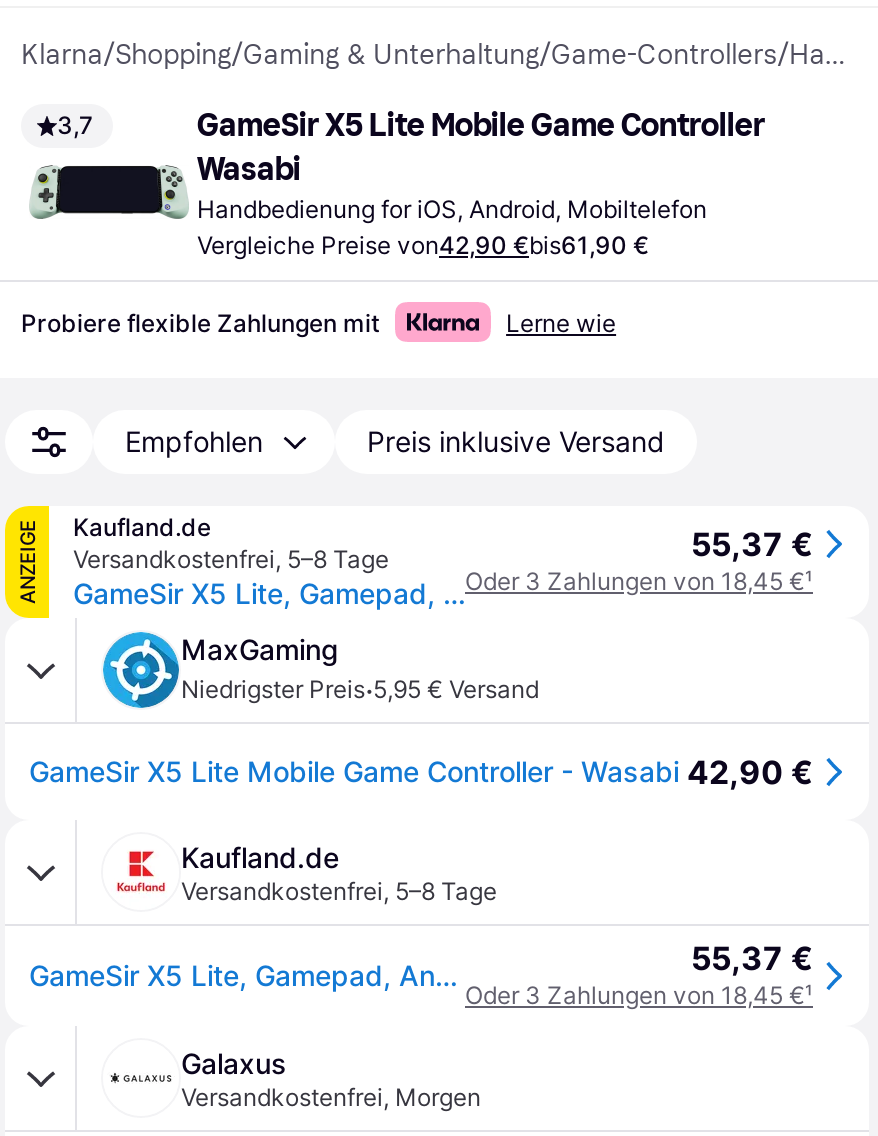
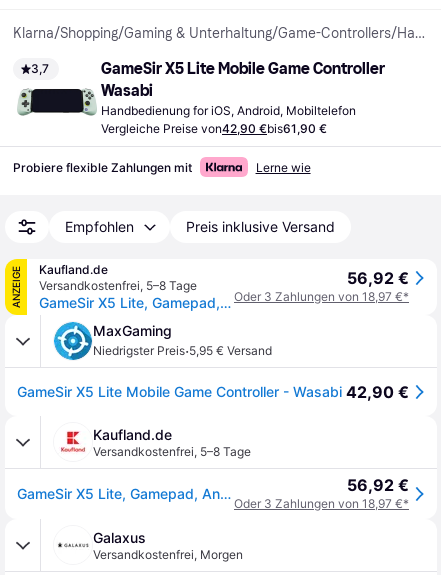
[691,524,813,564] 55,37 € -> [347,268,409,288] 56,92 €
[465,566,813,596] Oder 3 Zahlungen von 18,45 €¹ -> [234,289,409,304] Oder 3 Zahlungen von 18,97 €*
[691,938,813,978] 55,37 € -> [347,475,409,495] 56,92 €
[465,980,813,1010] Oder 3 Zahlungen von 18,45 €¹ -> [234,496,409,511] Oder 3 Zahlungen von 18,97 €*

